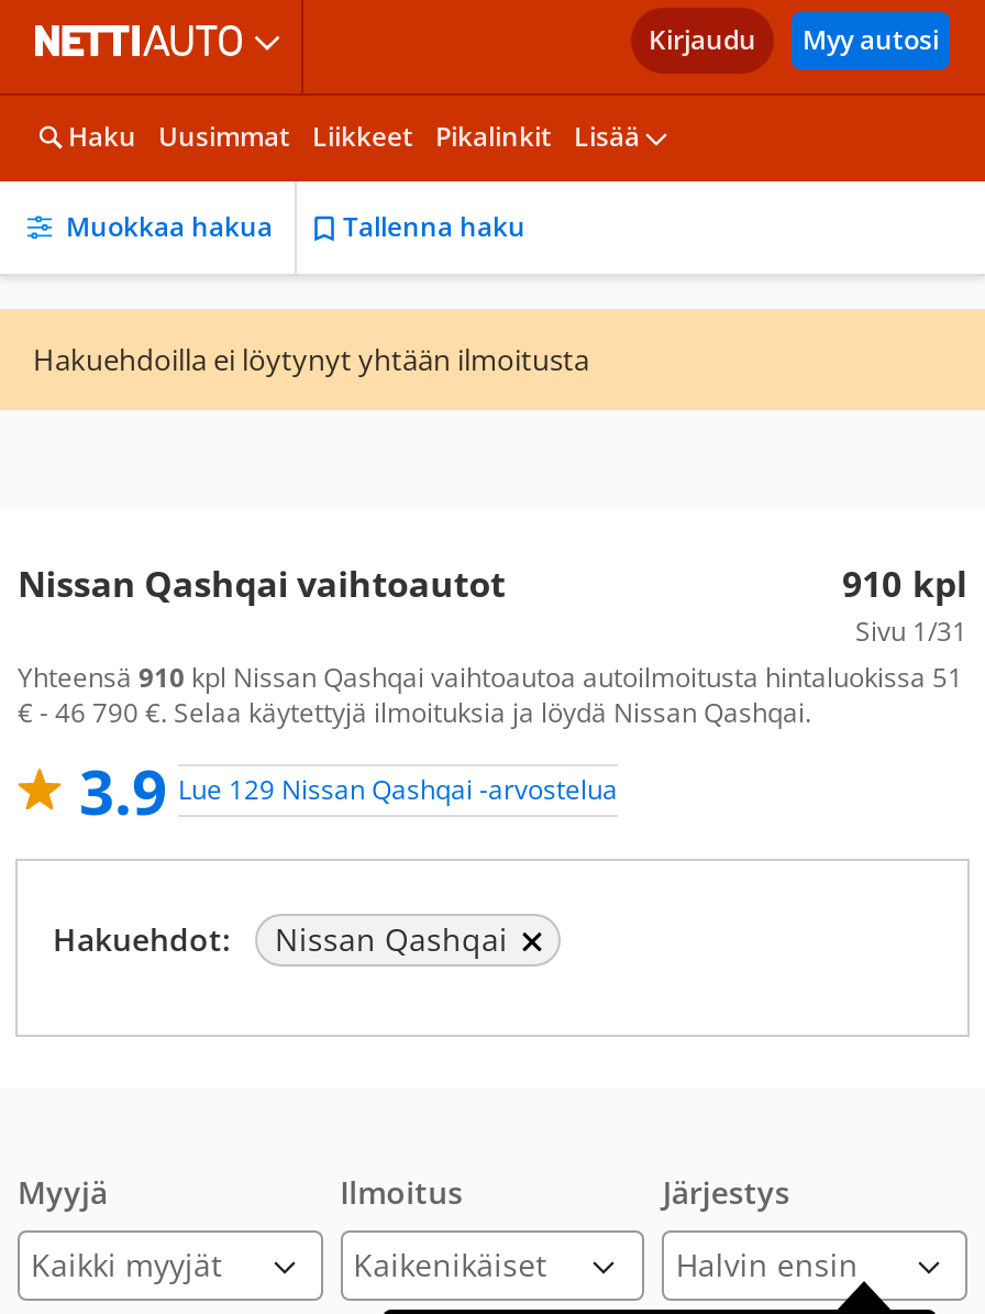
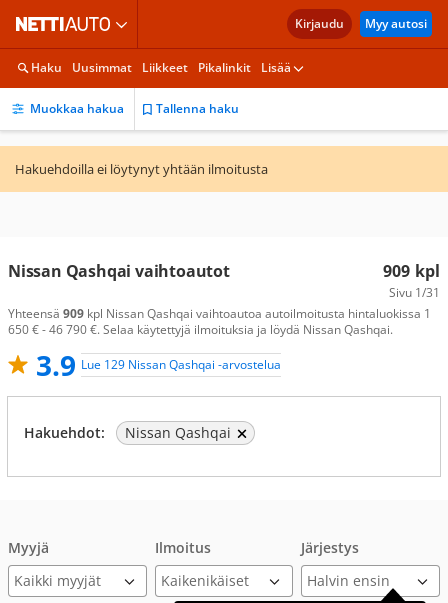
[842,560,967,608] 910 kpl -> [383,260,440,282] 909 kpl
[18,659,963,731] Yhteensä 910 kpl Nissan Qashqai vaihtoautoa autoilmoitusta hintaluokissa 51 | € - 46 790 €. Selaa käytettyjä ilmoituksia ja löydä Nissan Qashqai. -> [8,305,431,338] Yhteensä 909 kpl Nissan Qashqai vaihtoautoa autoilmoitusta hintaluokissa 1 | 650 € - 46 790 €. Selaa käytettyjä ilmoituksia ja löydä Nissan Qashqai.

